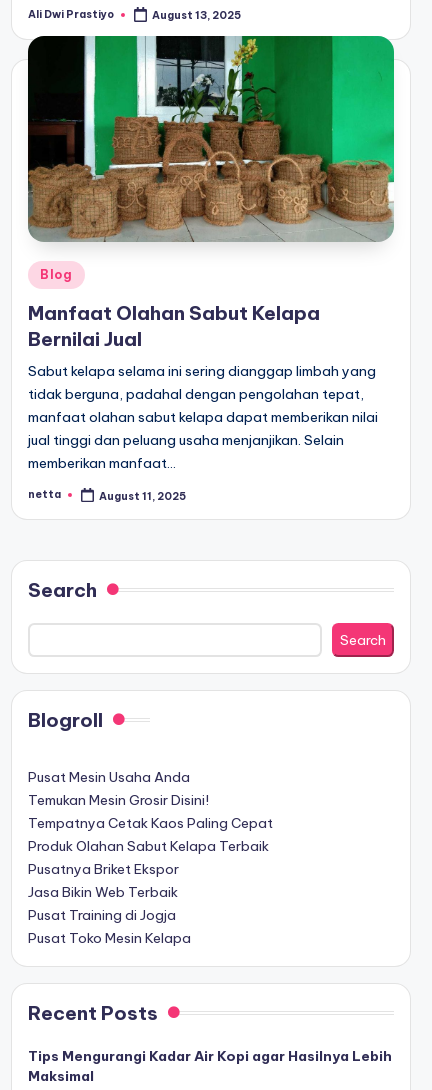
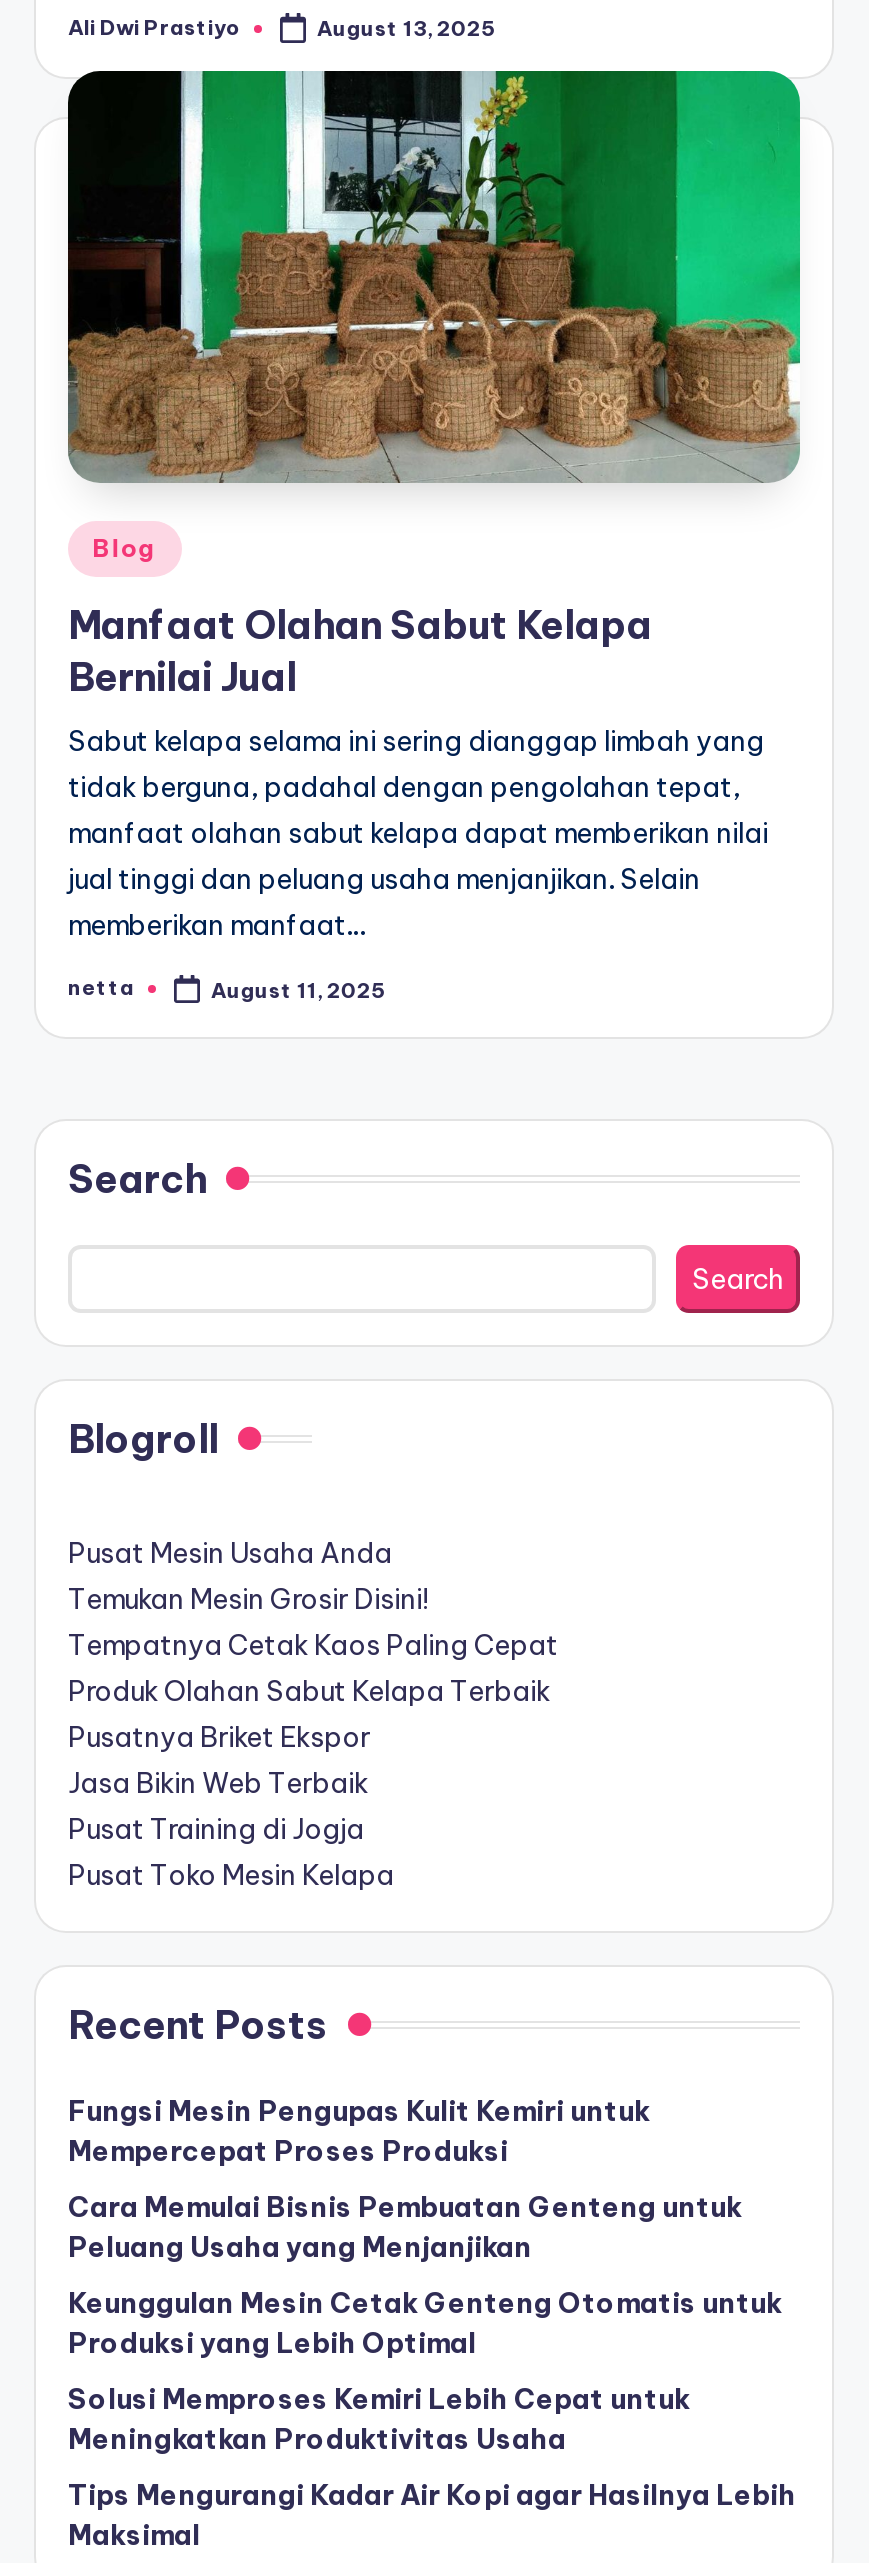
none -> [68,2092,782,2456] Fungsi Mesin Pengupas Kulit Kemiri untuk | Mempercepat Proses Produksi | Cara Memulai Bisnis Pembuatan Genteng untuk | Peluang Usaha yang Menjanjikan | Keunggulan Mesin Cetak Genteng Otomatis untuk | Produksi yang Lebih Optimal | Solusi Memproses Kemiri Lebih Cepat untuk | Meningkatkan Produktivitas Usaha

